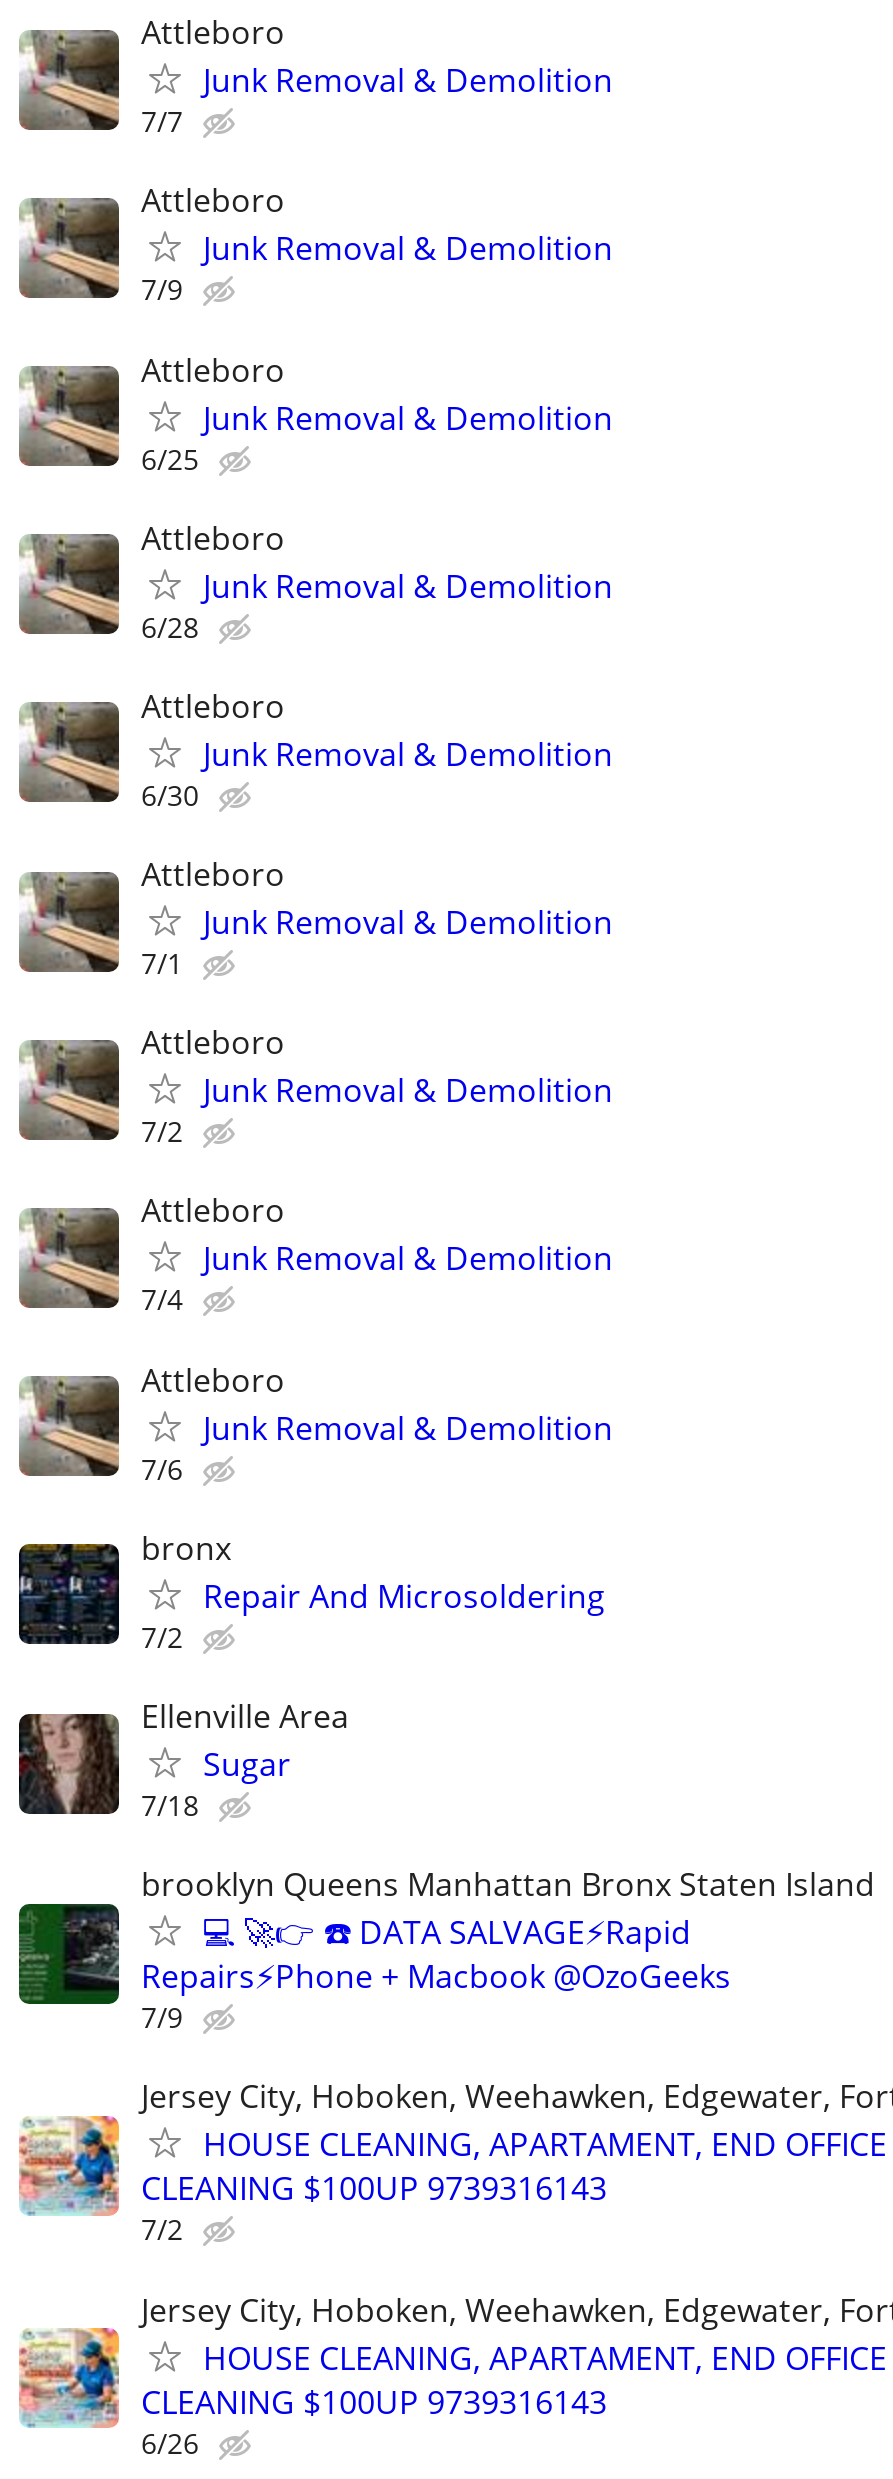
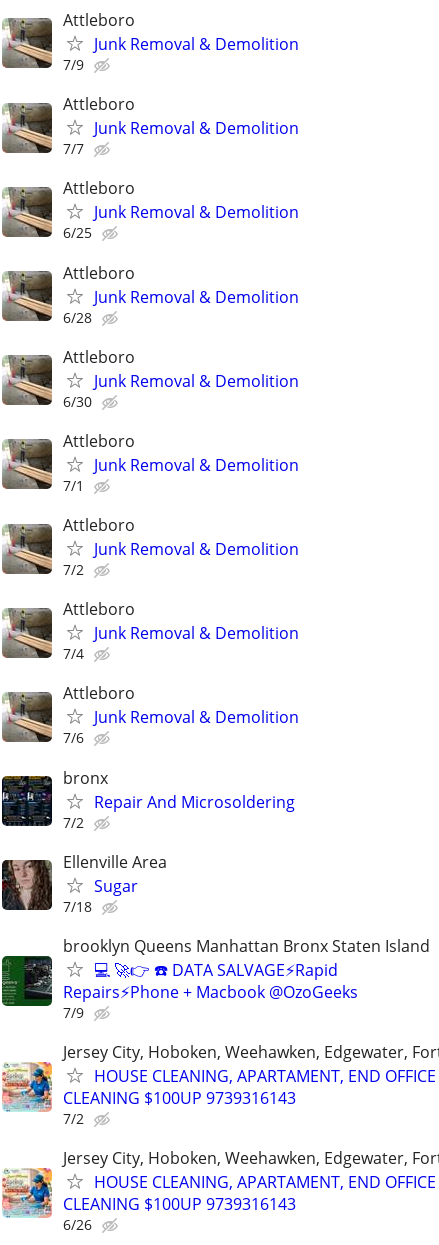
[141,102,183,140] 7/7 -> [63,55,84,74] 7/9
[141,270,183,308] 7/9 -> [63,139,84,158] 7/7

